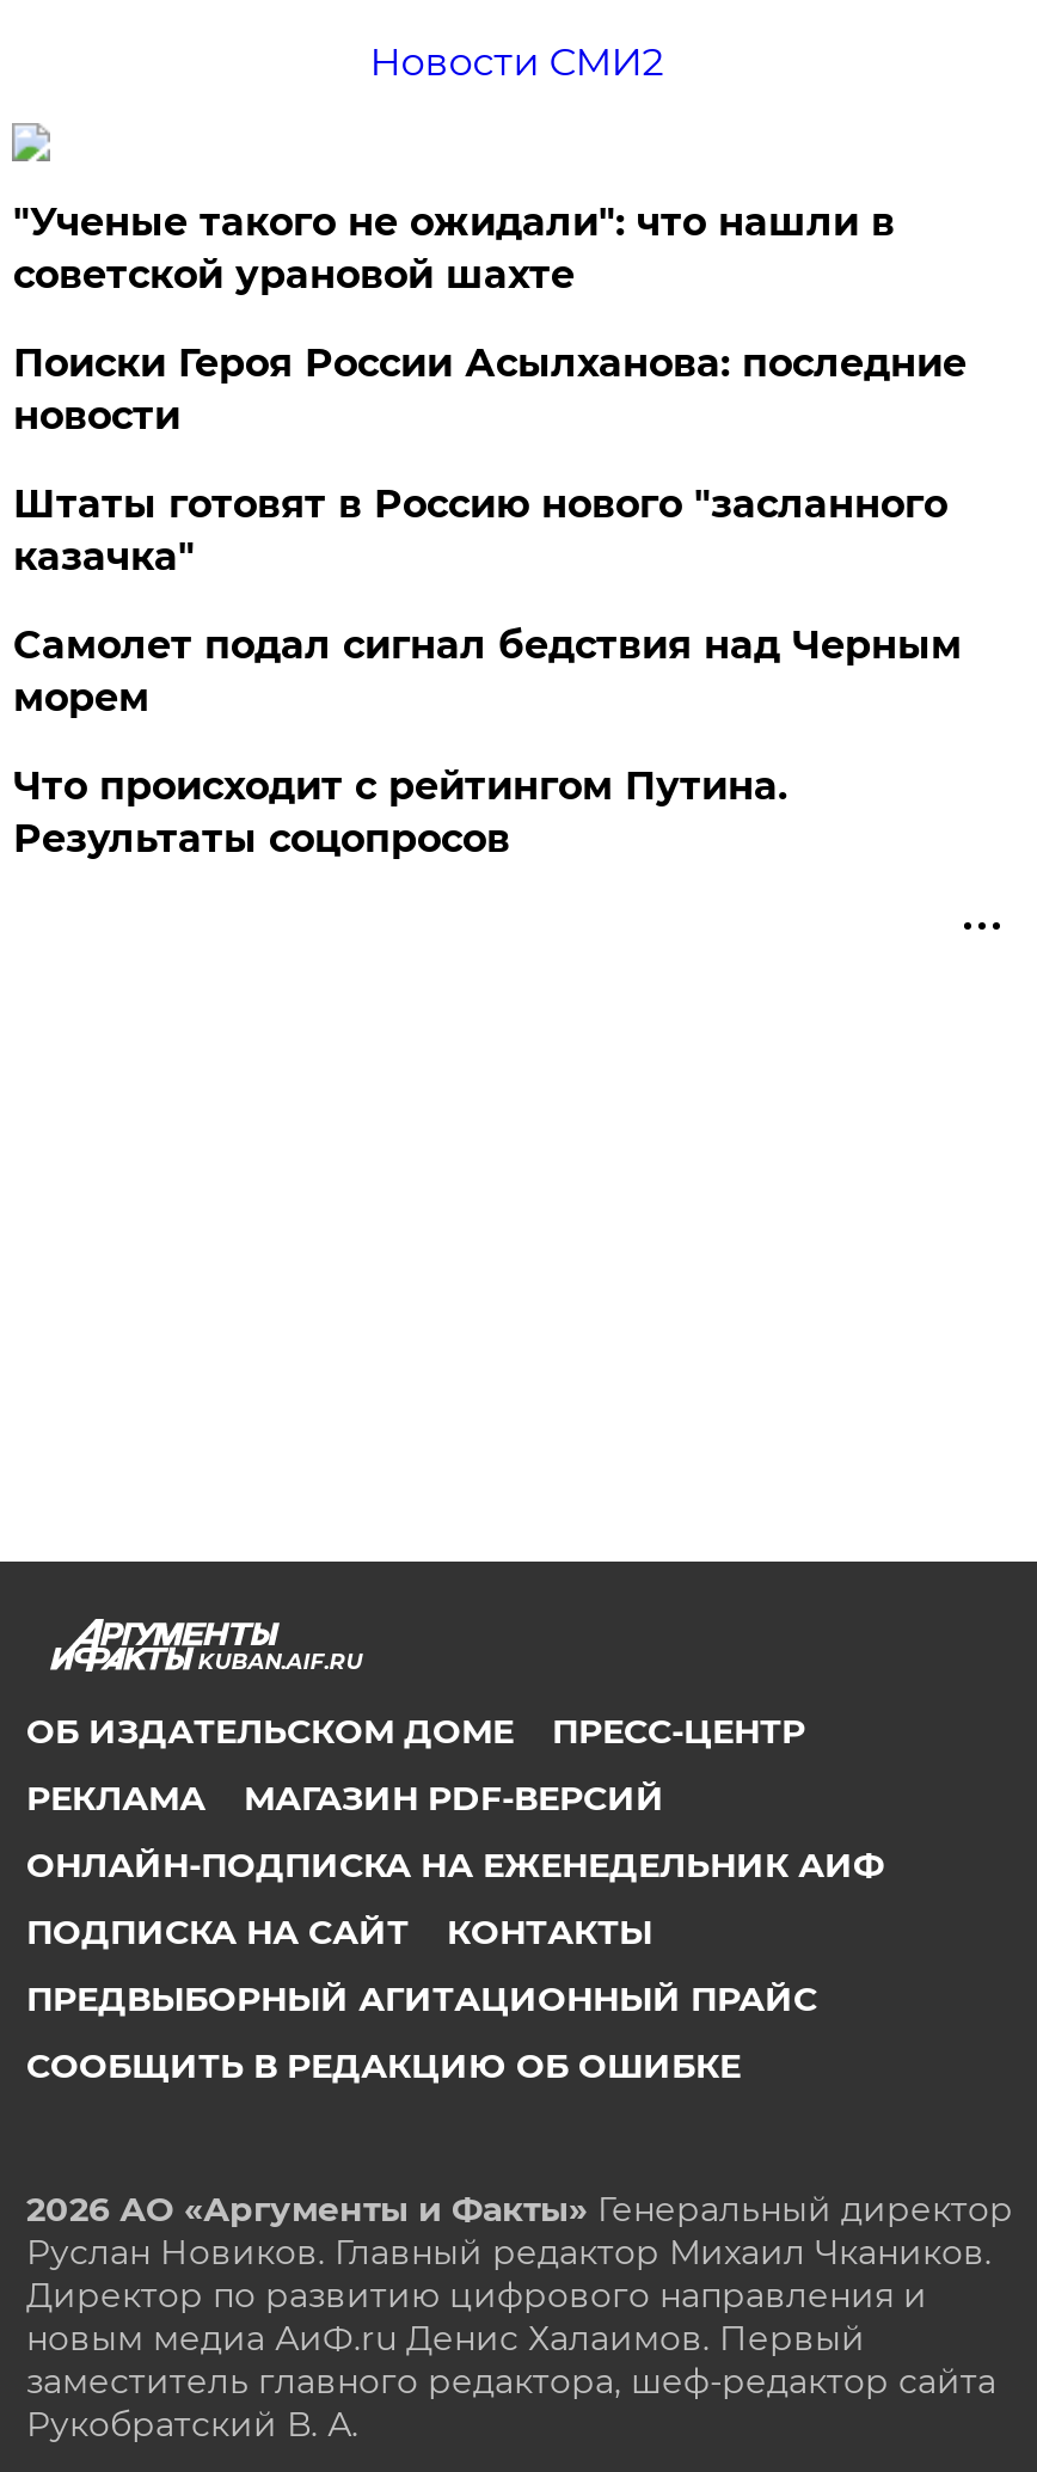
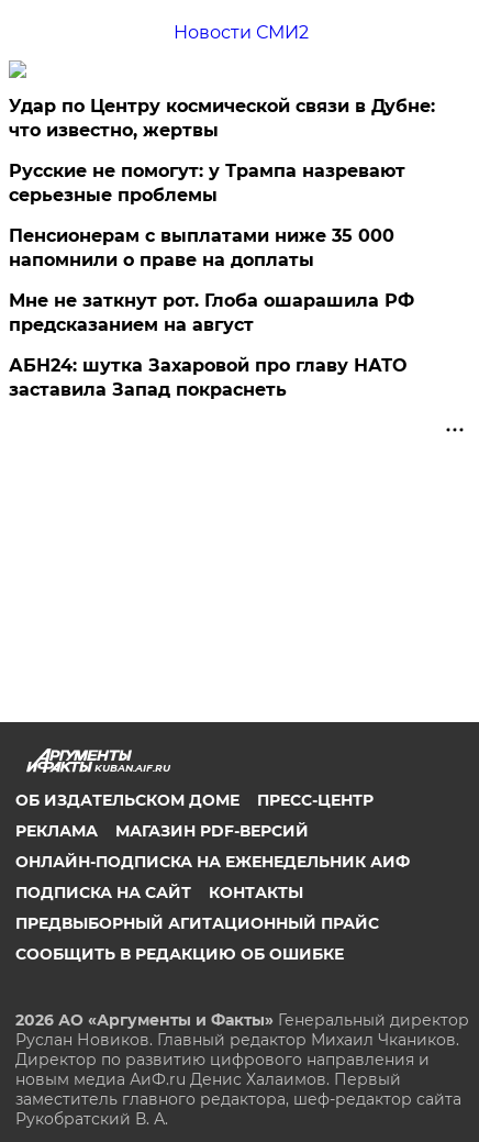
[13,200,895,298] "Ученые такого не ожидали": что нашли в | советской урановой шахте -> [9,96,435,141] Удар по Центру космической связи в Дубне: | что известно, жертвы
[13,341,966,438] Поиски Героя России Асылханова: последние | новости -> [9,160,406,206] Русские не помогут: у Трампа назревают | серьезные проблемы
[13,481,947,579] Штаты готовят в Россию нового "засланного | казачка" -> [9,225,395,270] Пенсионерам с выплатами ниже 35 000 | напомнили о праве на доплаты
[13,622,961,720] Самолет подал сигнал бедствия над Черным | морем -> [9,290,415,335] Мне не заткнут рот. Глоба ошарашила РФ | предсказанием на август
[13,763,787,861] Что происходит с рейтингом Путина. | Результаты соцопросов -> [9,355,407,400] АБН24: шутка Захаровой про главу НАТО | заставила Запад покраснеть

